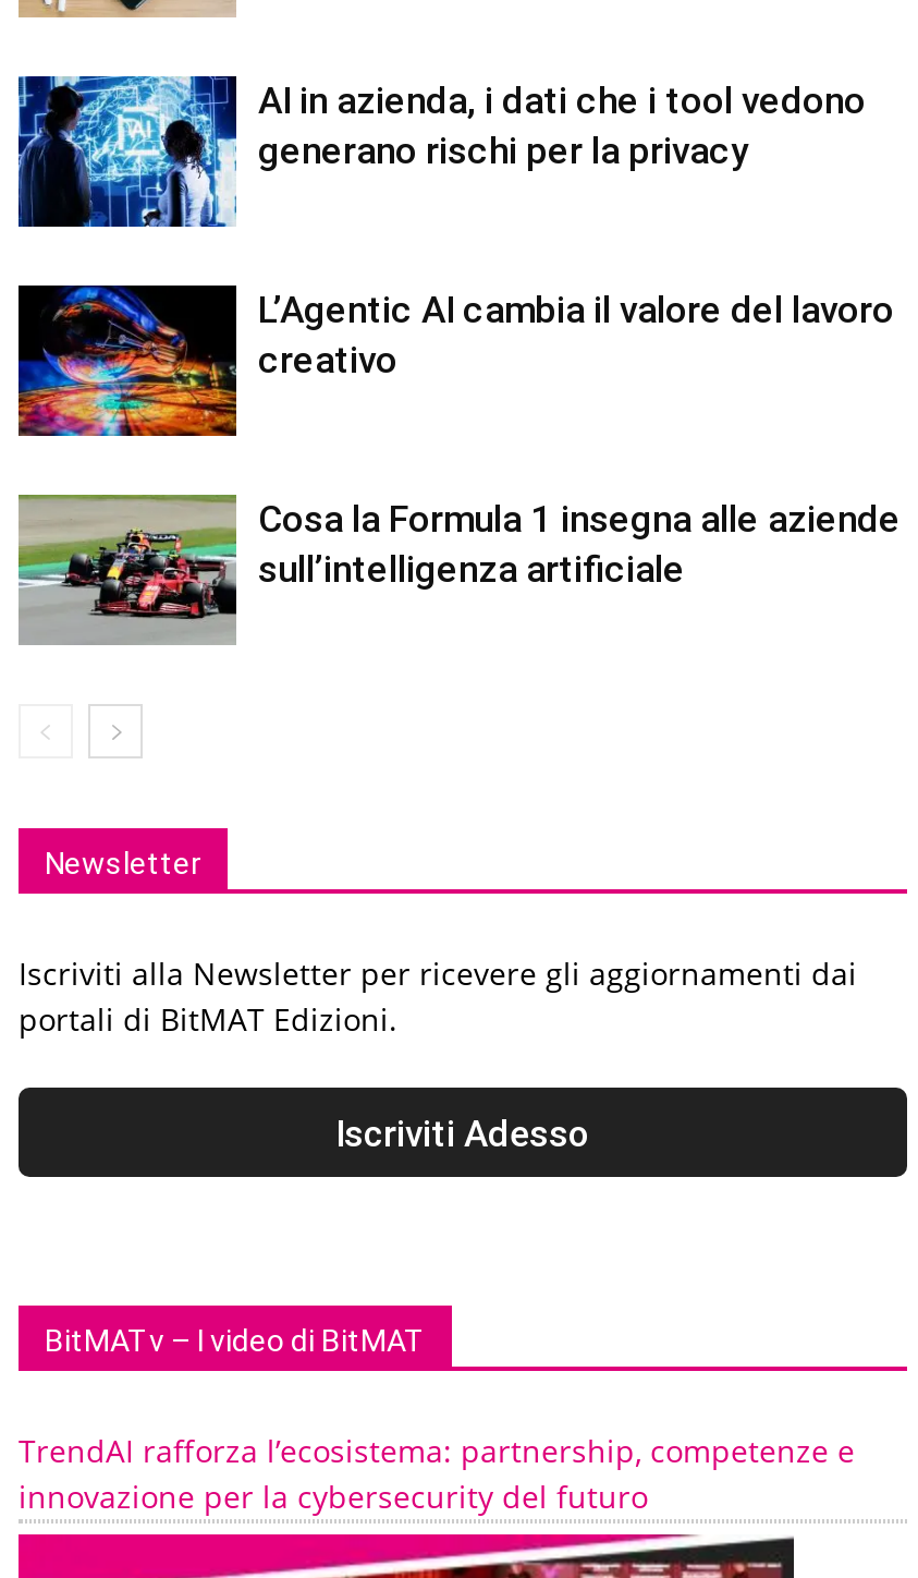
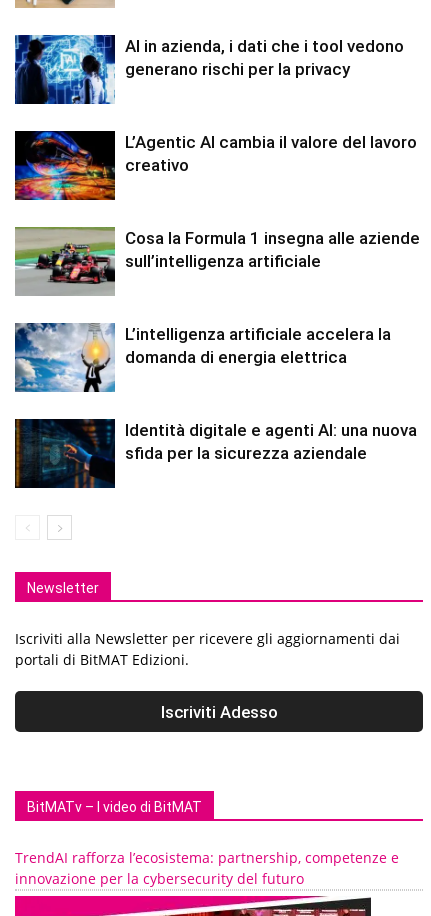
none -> [14,322,391,393] [image] | L’intelligenza artificiale accelera la | domanda di energia elettrica
none -> [14,418,417,488] [image] | Identità digitale e agenti AI: una nuova | sfida per la sicurezza aziendale

